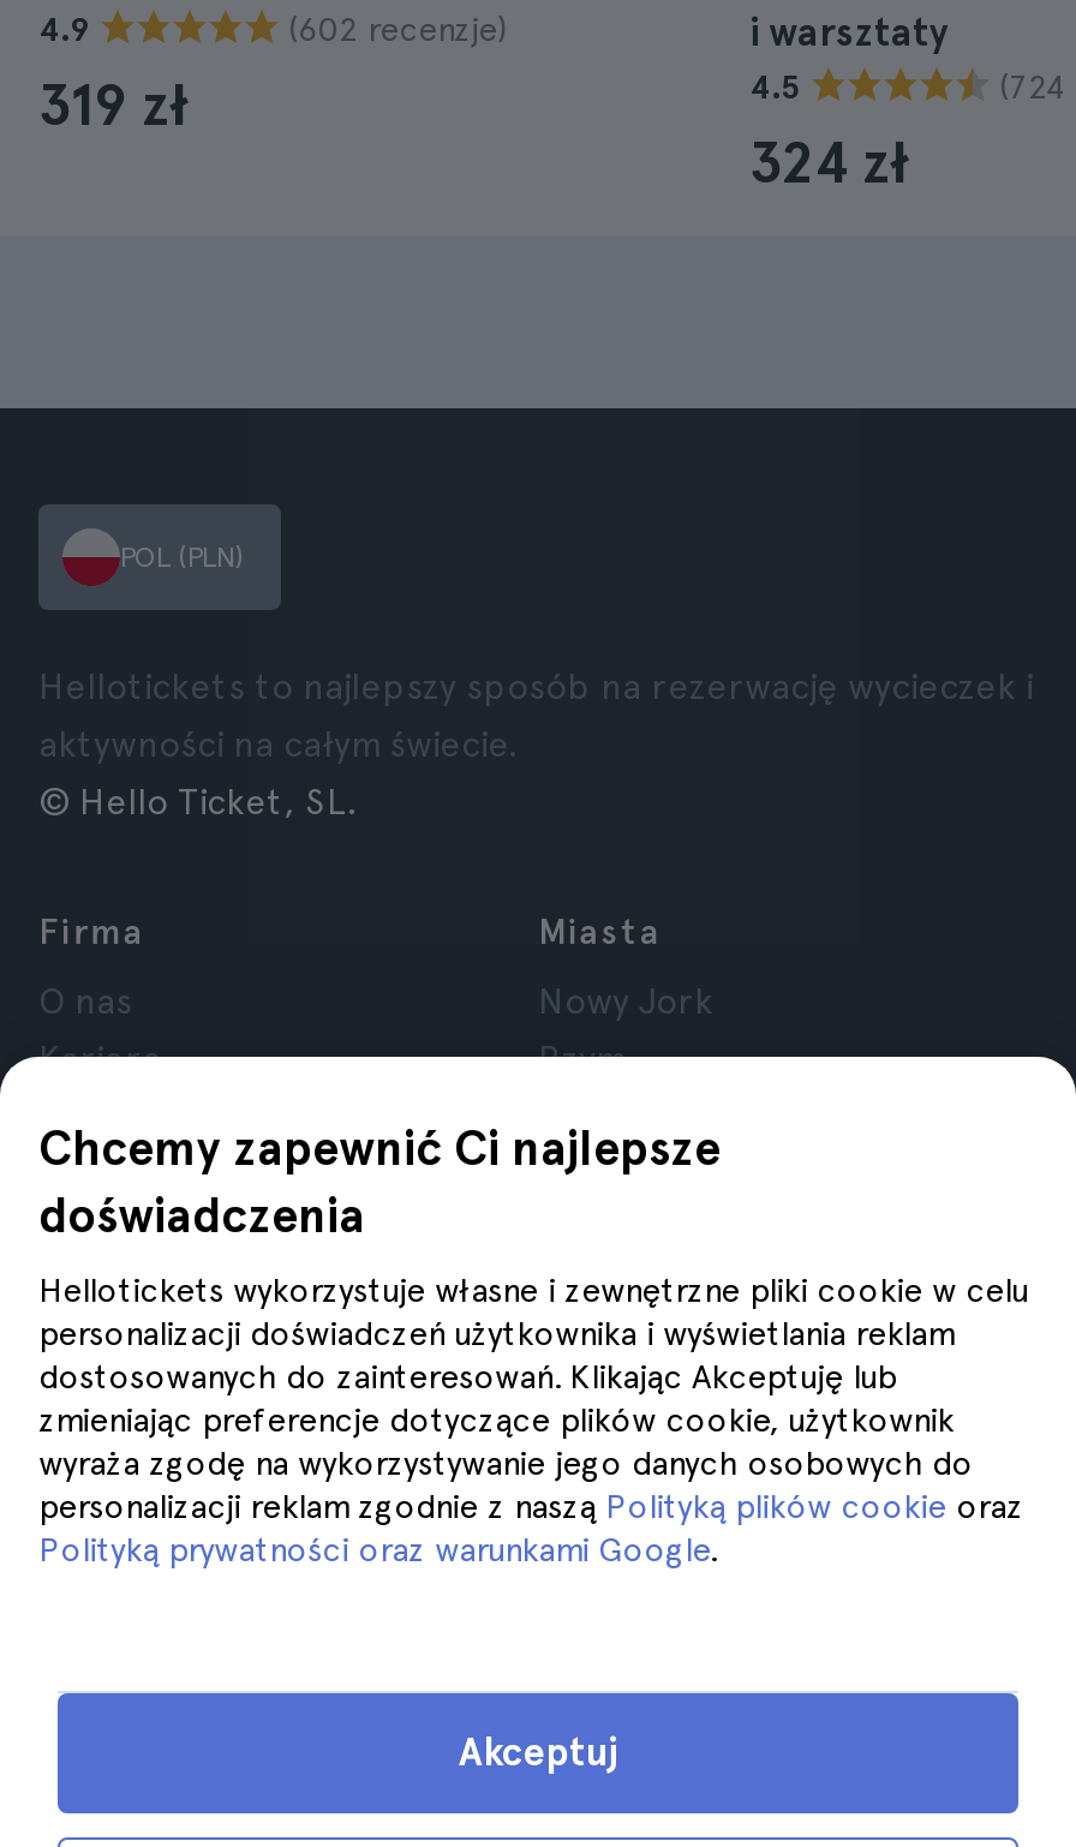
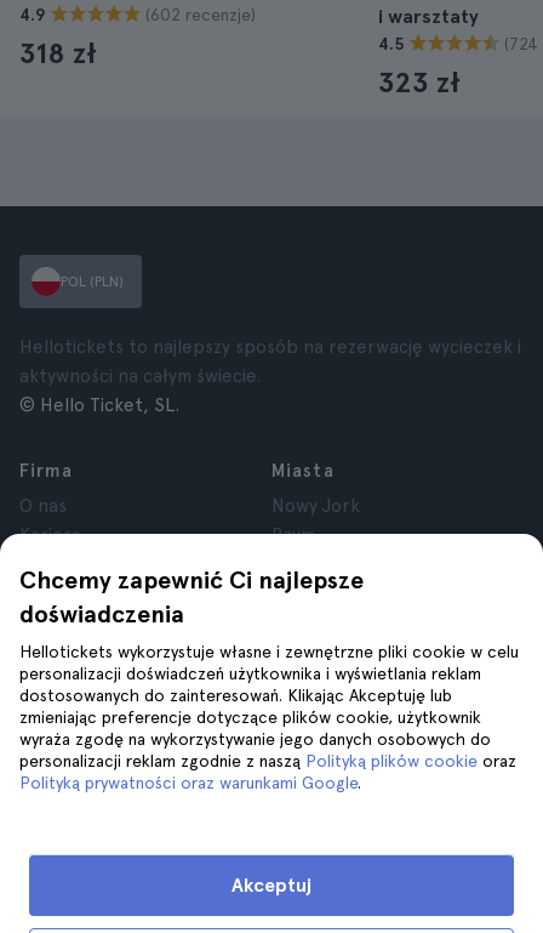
[38,70,190,139] 319 zł -> [19,35,97,70] 318 zł
[749,127,910,197] 324 zł -> [378,64,461,99] 323 zł

